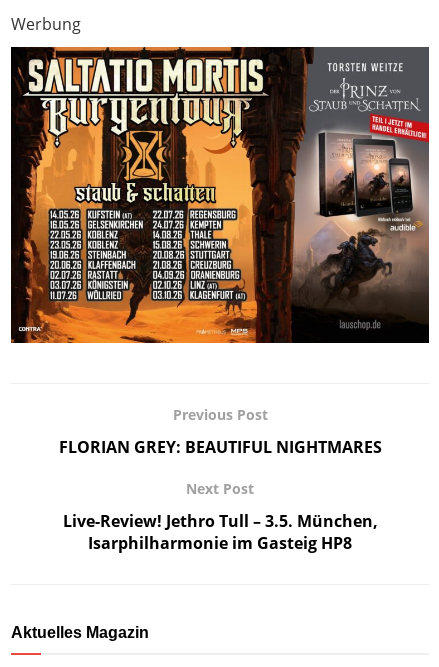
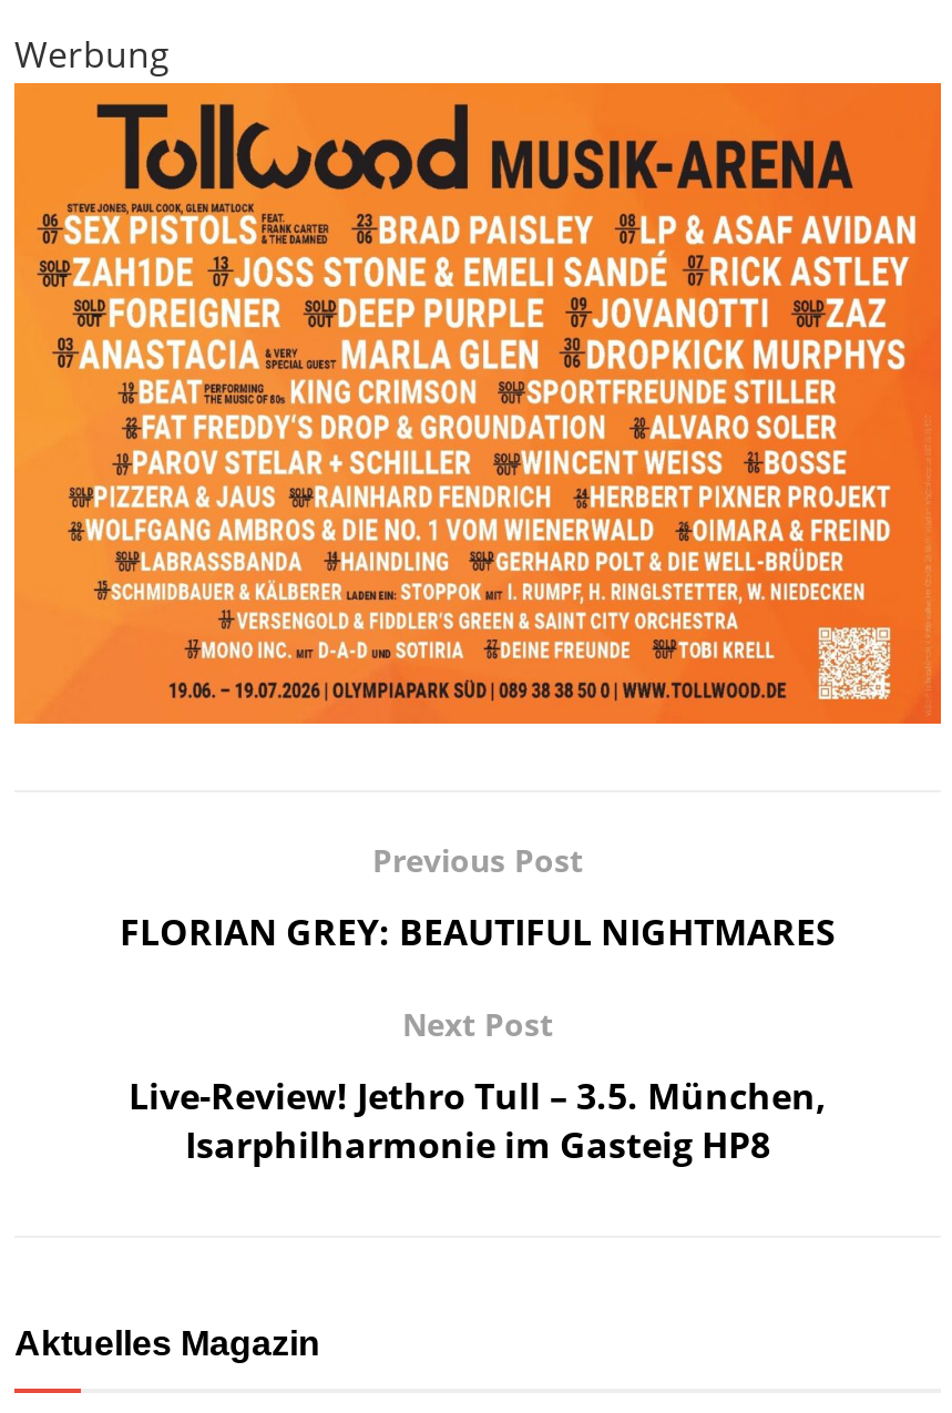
[10,46,430,344] [image] -> [12,81,943,726] [image]

